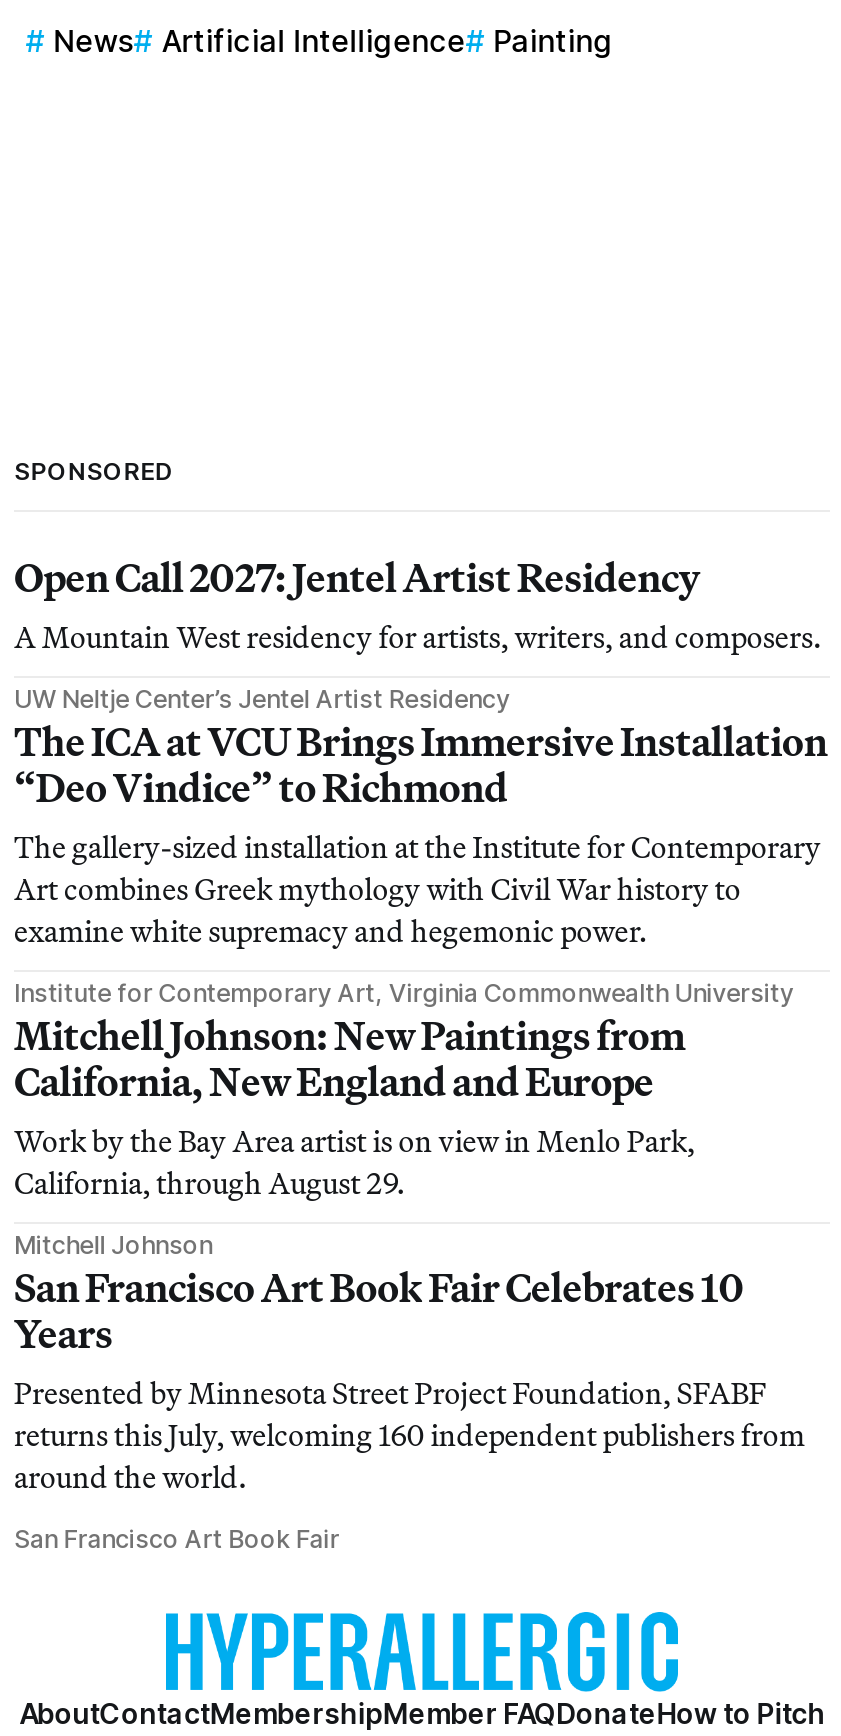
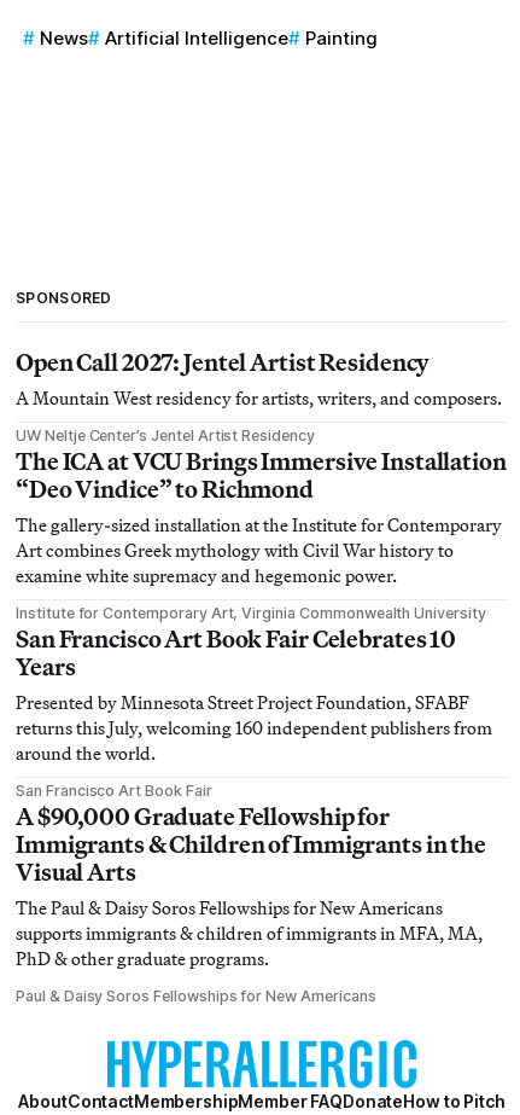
[14,1010,695,1260] Mitchell Johnson: New Paintings from | California, New England and Europe | Work by the Bay Area artist is on view in Menlo Park, | California, through August 29. | Mitchell Johnson -> none
moved [14,1262,805,1554] -> [16,623,493,800]: San Francisco Art Book Fair Celebrates 10 | Years | Presented by Minnesota Street Project Foundation, SFABF | returns this July, welcoming 160 independent publishers from | around the world. | San Francisco Art Book Fair
none -> [16,801,486,1005] A $90,000 Graduate Fellowship for | Immigrants & Children of Immigrants in the | Visual Arts | The Paul & Daisy Soros Fellowships for New Americans | supports immigrants & children of immigrants in MFA, MA, | PhD & other graduate programs. | Paul & Daisy Soros Fellowships for New Americans

